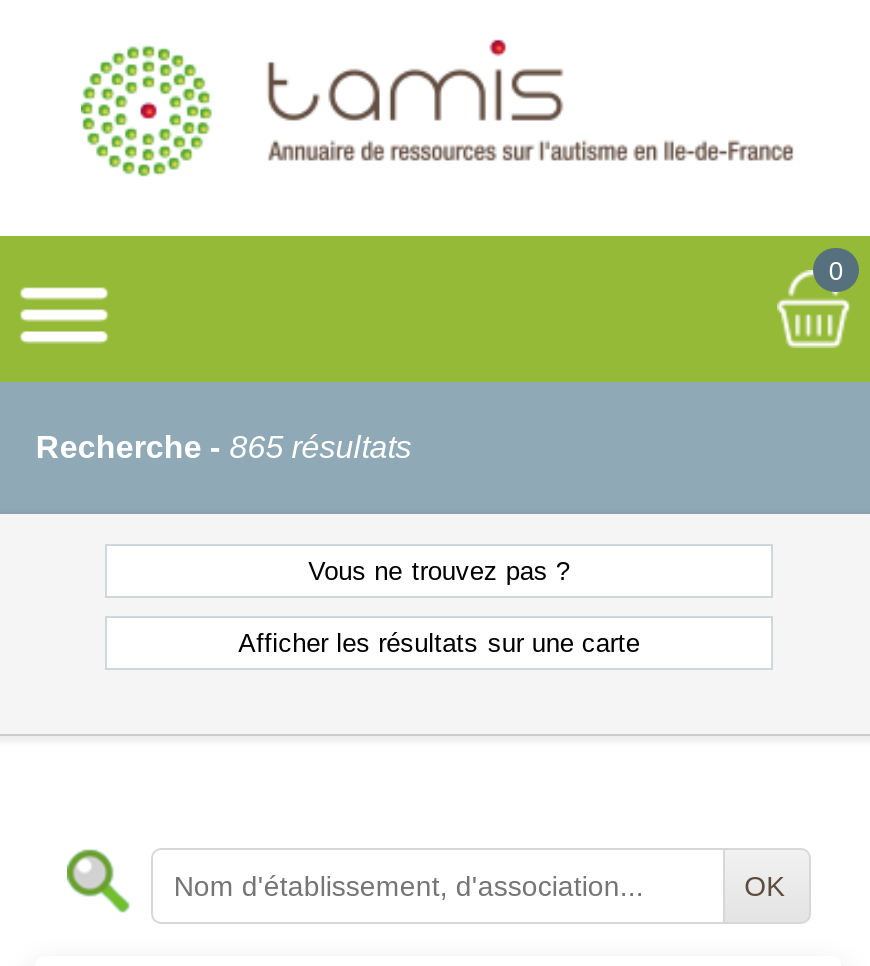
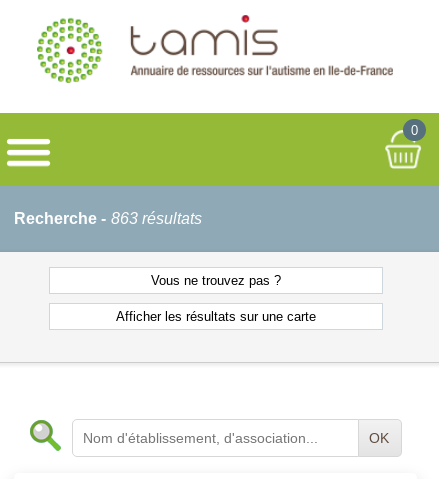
[36,431,411,465] Recherche - 865 résultats -> [14,210,202,227] Recherche - 863 résultats

